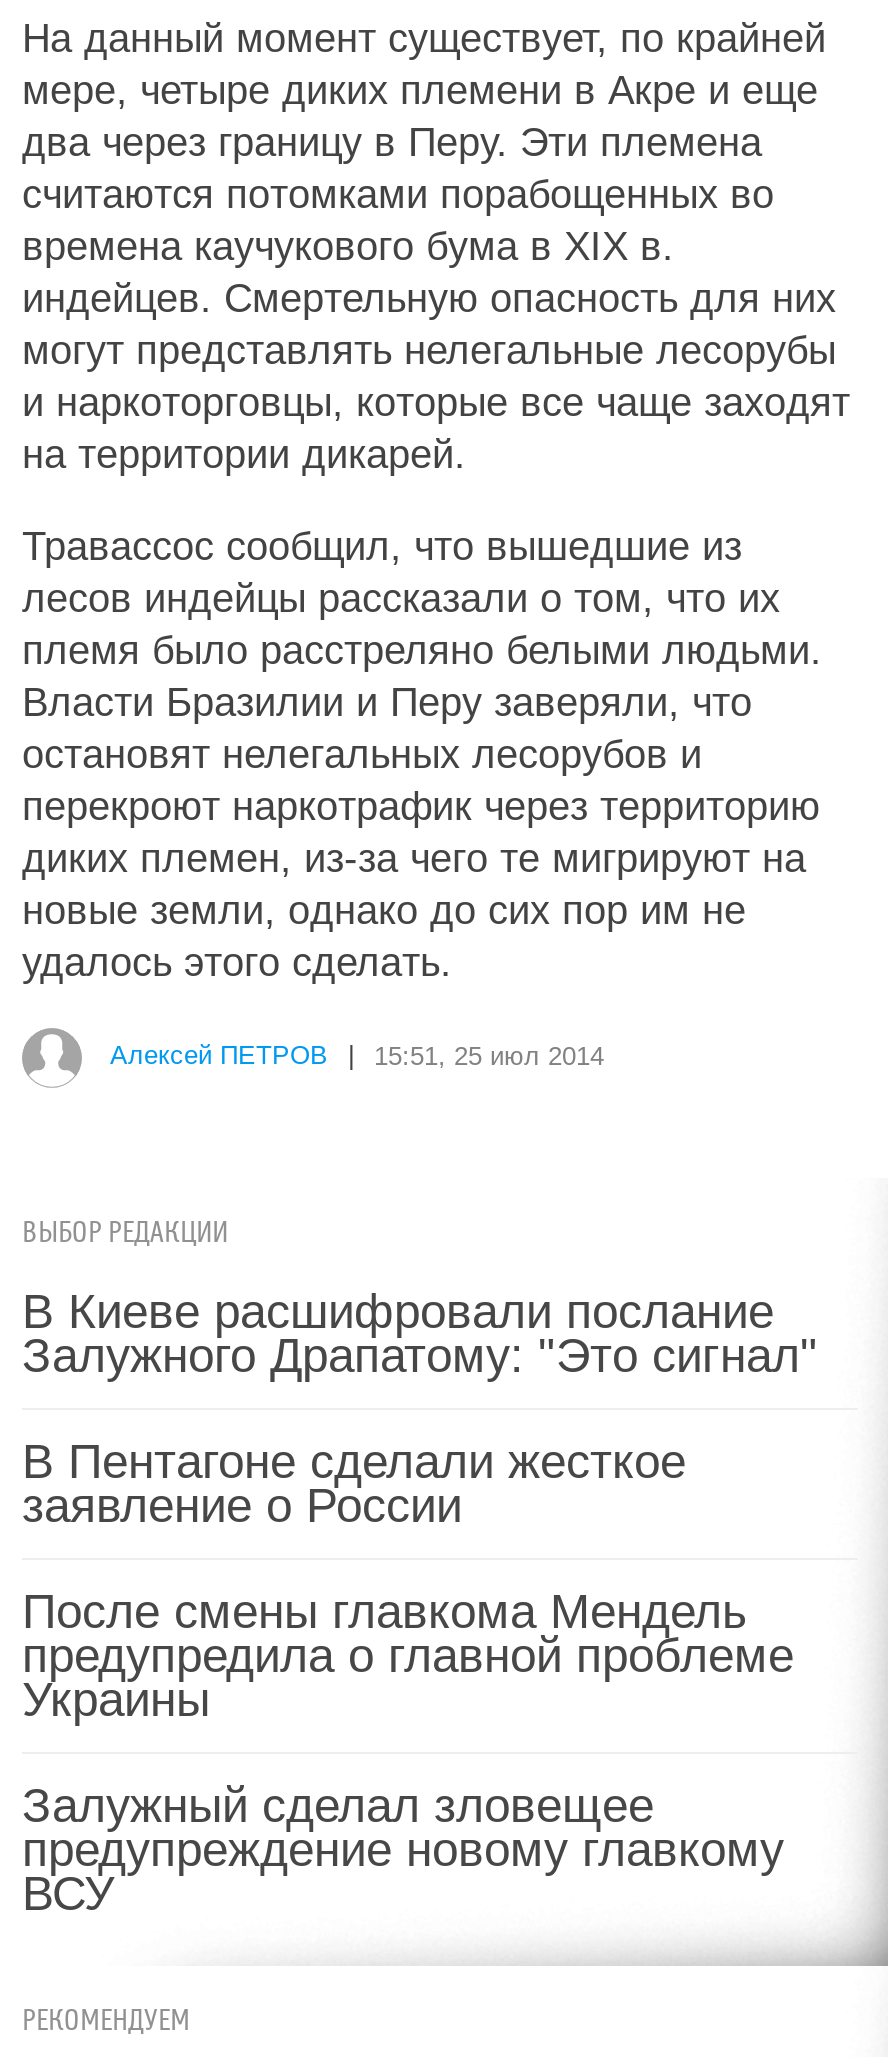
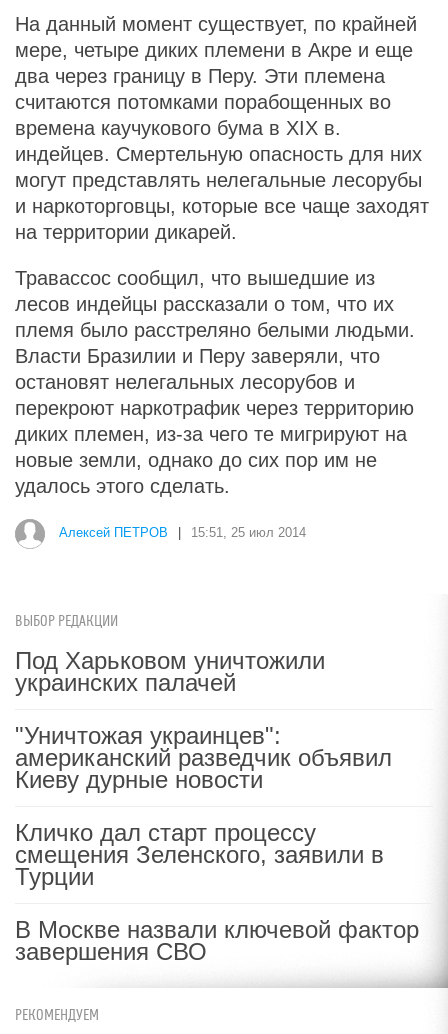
[22,1284,818,1382] В Киеве расшифровали послание | Залужного Драпатому: "Это сигнал" -> [15,647,325,696] Под Харьковом уничтожили | украинских палачей
[22,1434,686,1532] В Пентагоне сделали жесткое | заявление о России -> [15,722,392,793] "Уничтожая украинцев": | американский разведчик объявил | Киеву дурные новости
[22,1584,794,1726] После смены главкома Мендель | предупредила о главной проблеме | Украины -> [15,819,384,890] Кличко дал старт процессу | смещения Зеленского, заявили в | Турции
[22,1778,784,1920] Залужный сделал зловещее | предупреждение новому главкому | ВСУ -> [15,916,419,965] В Москве назвали ключевой фактор | завершения СВО

